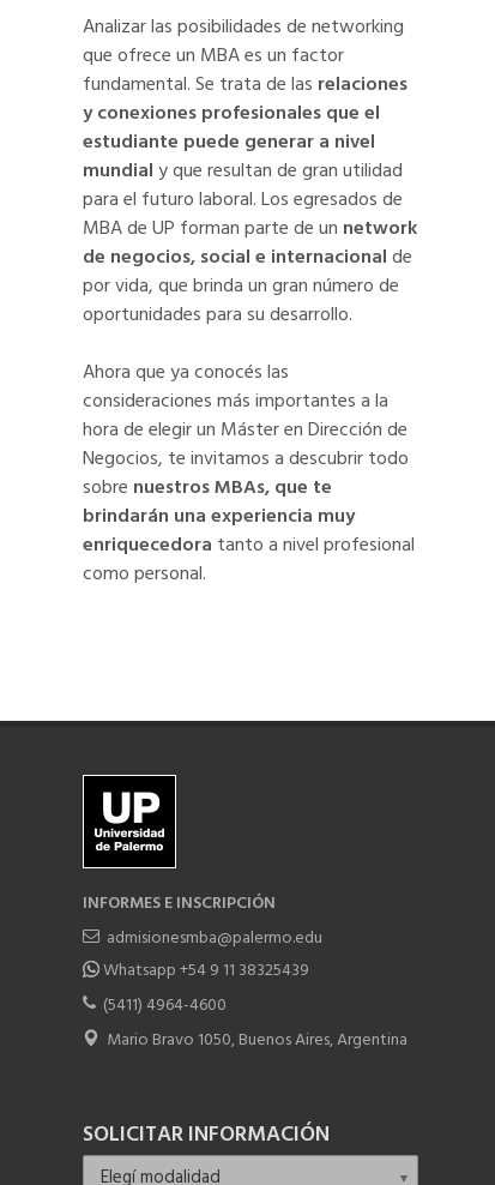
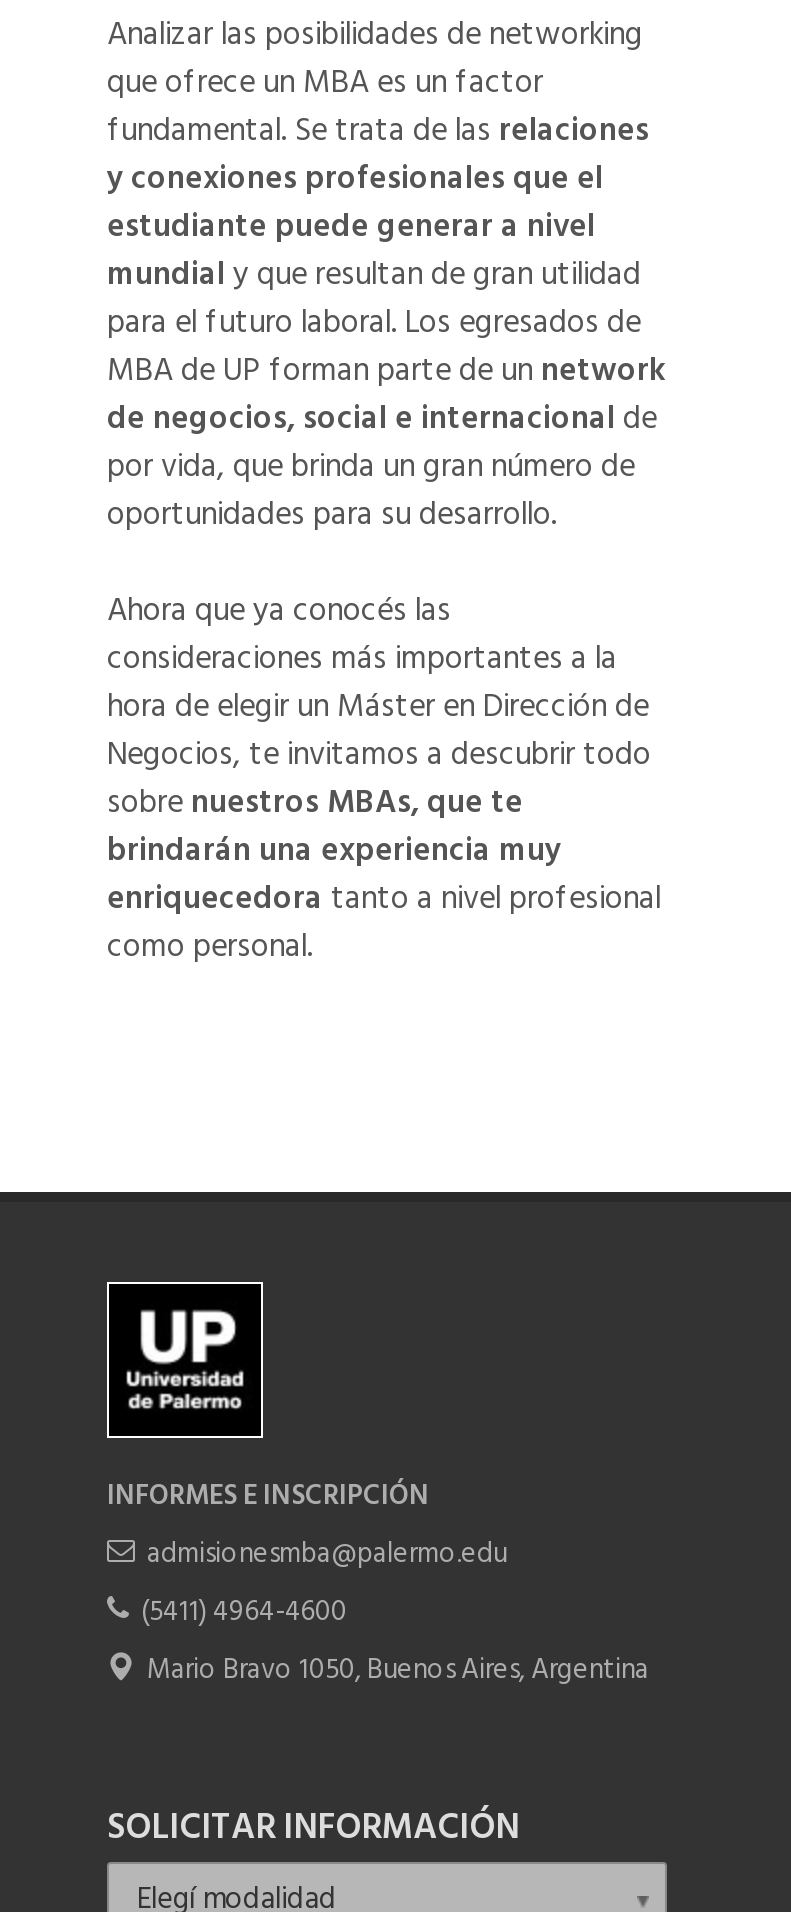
[103,957,309,985] Whatsapp +54 9 11 38325439 -> none

